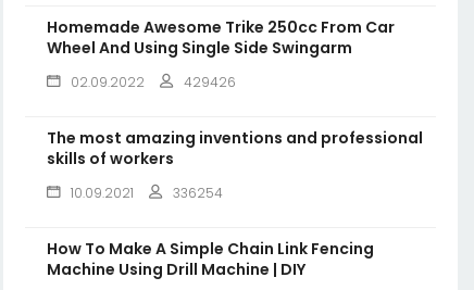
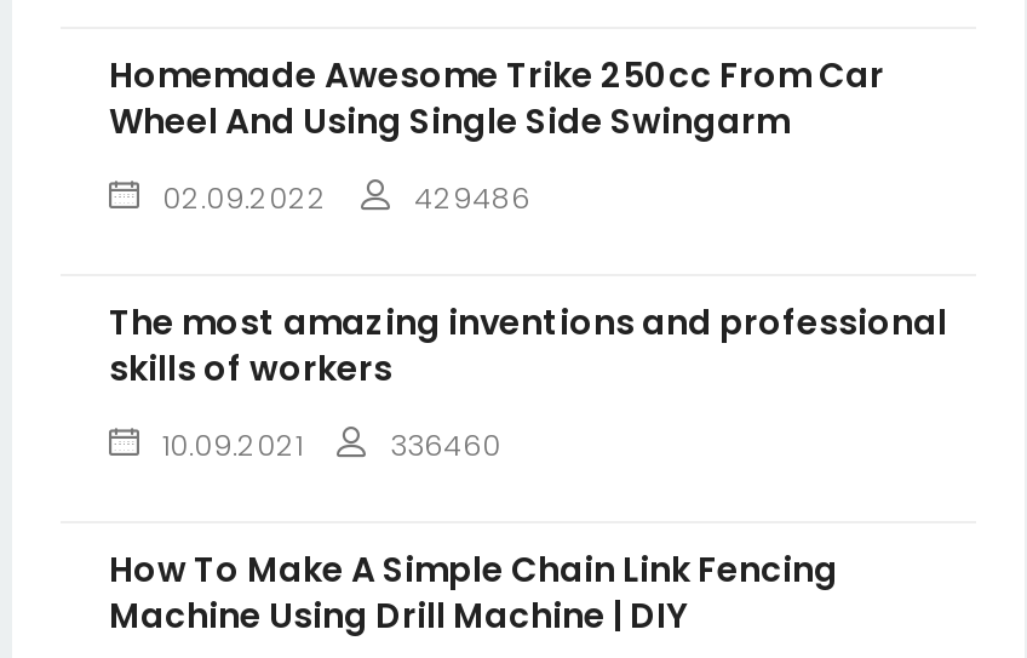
[184,72,236,91] 429426 -> [414,176,530,217] 429486
[173,183,223,202] 336254 -> [390,423,501,464] 336460

